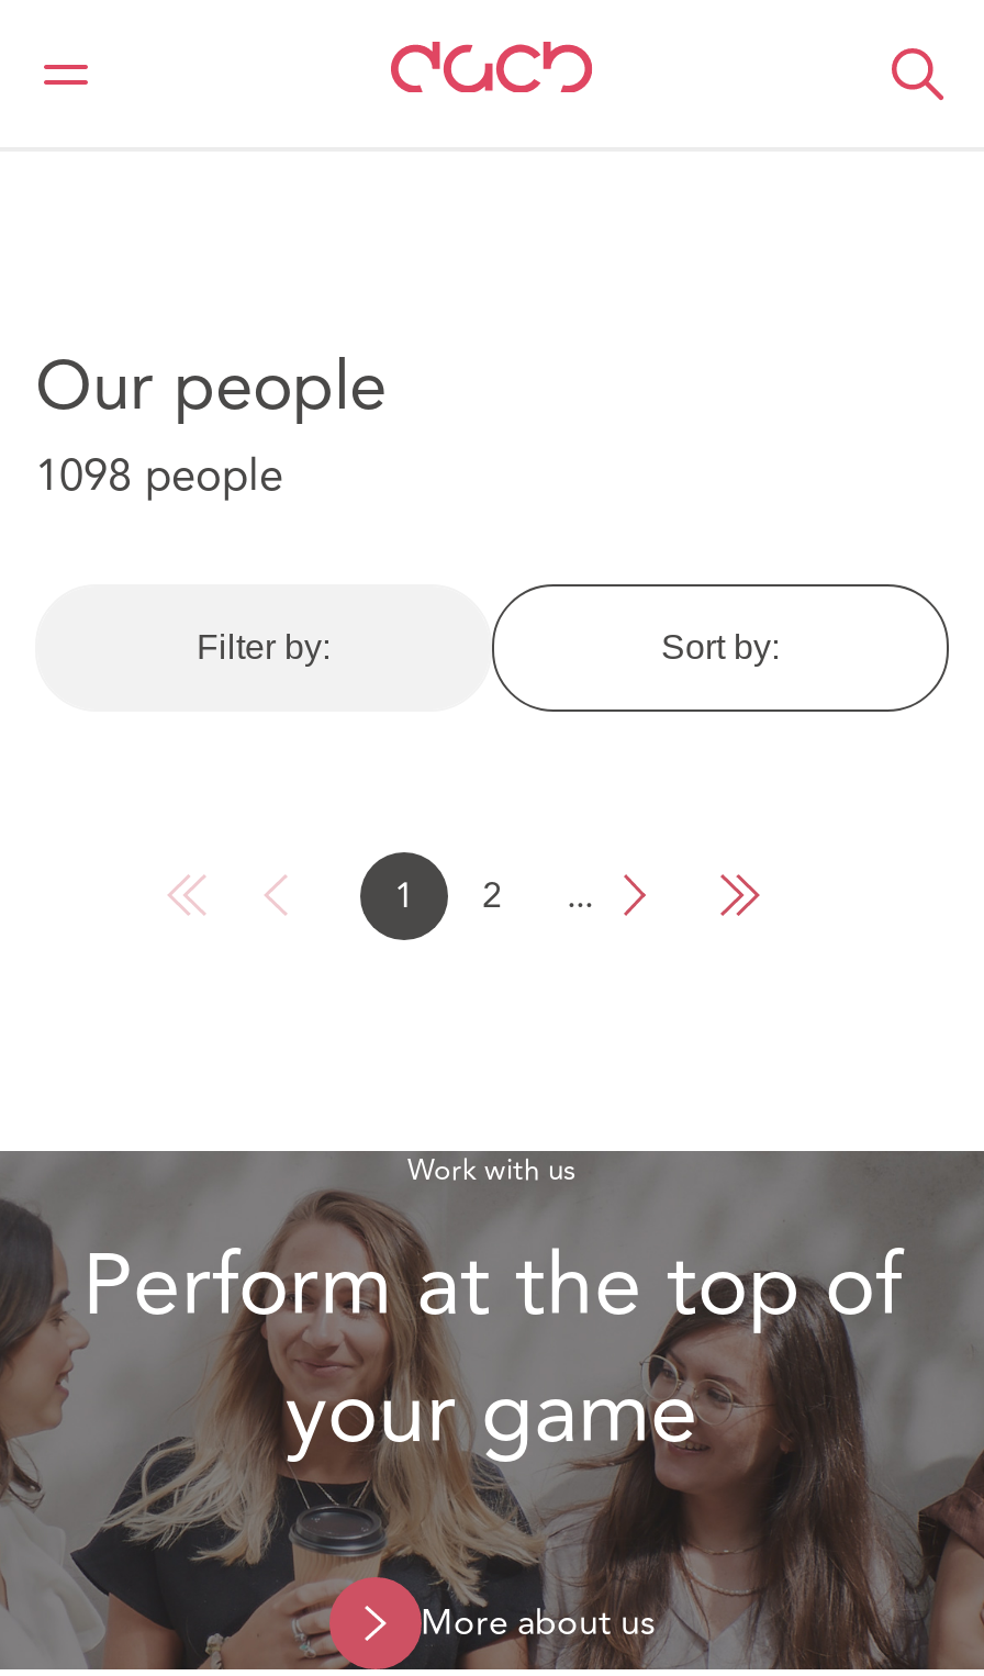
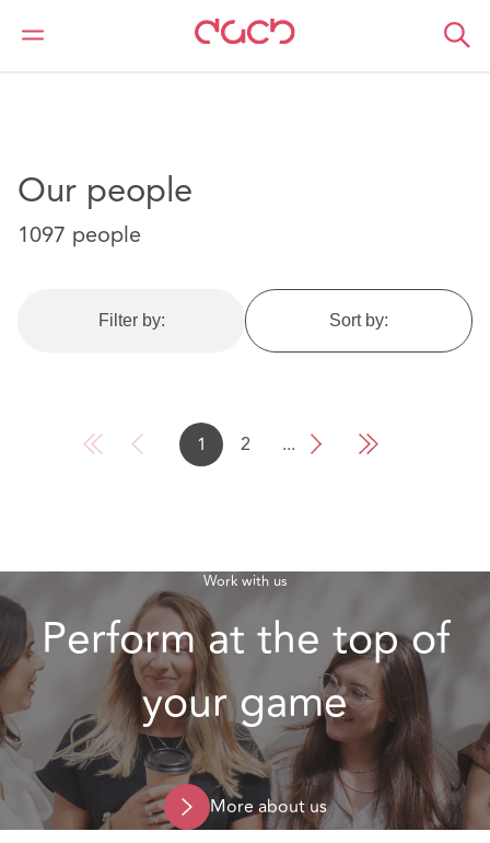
[35,442,283,510] 1098 people -> [17,218,141,252] 1097 people

